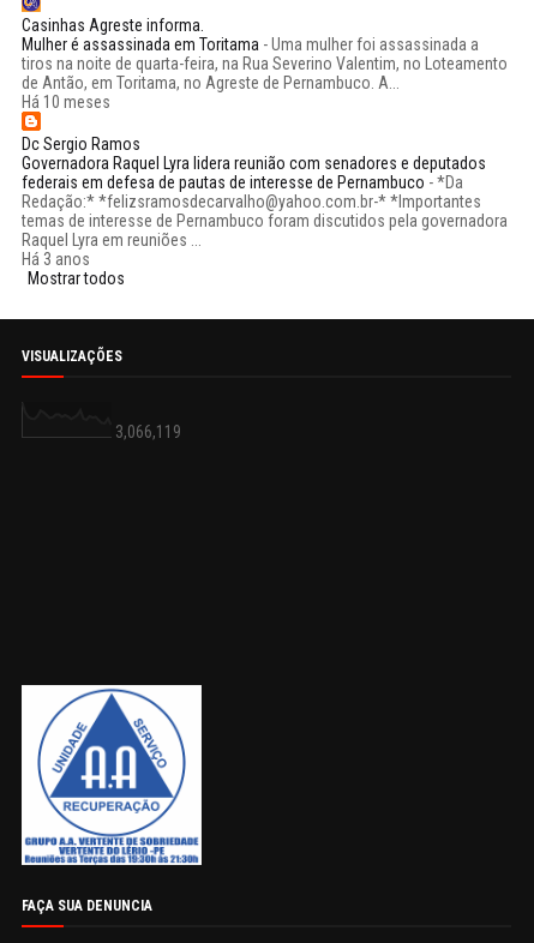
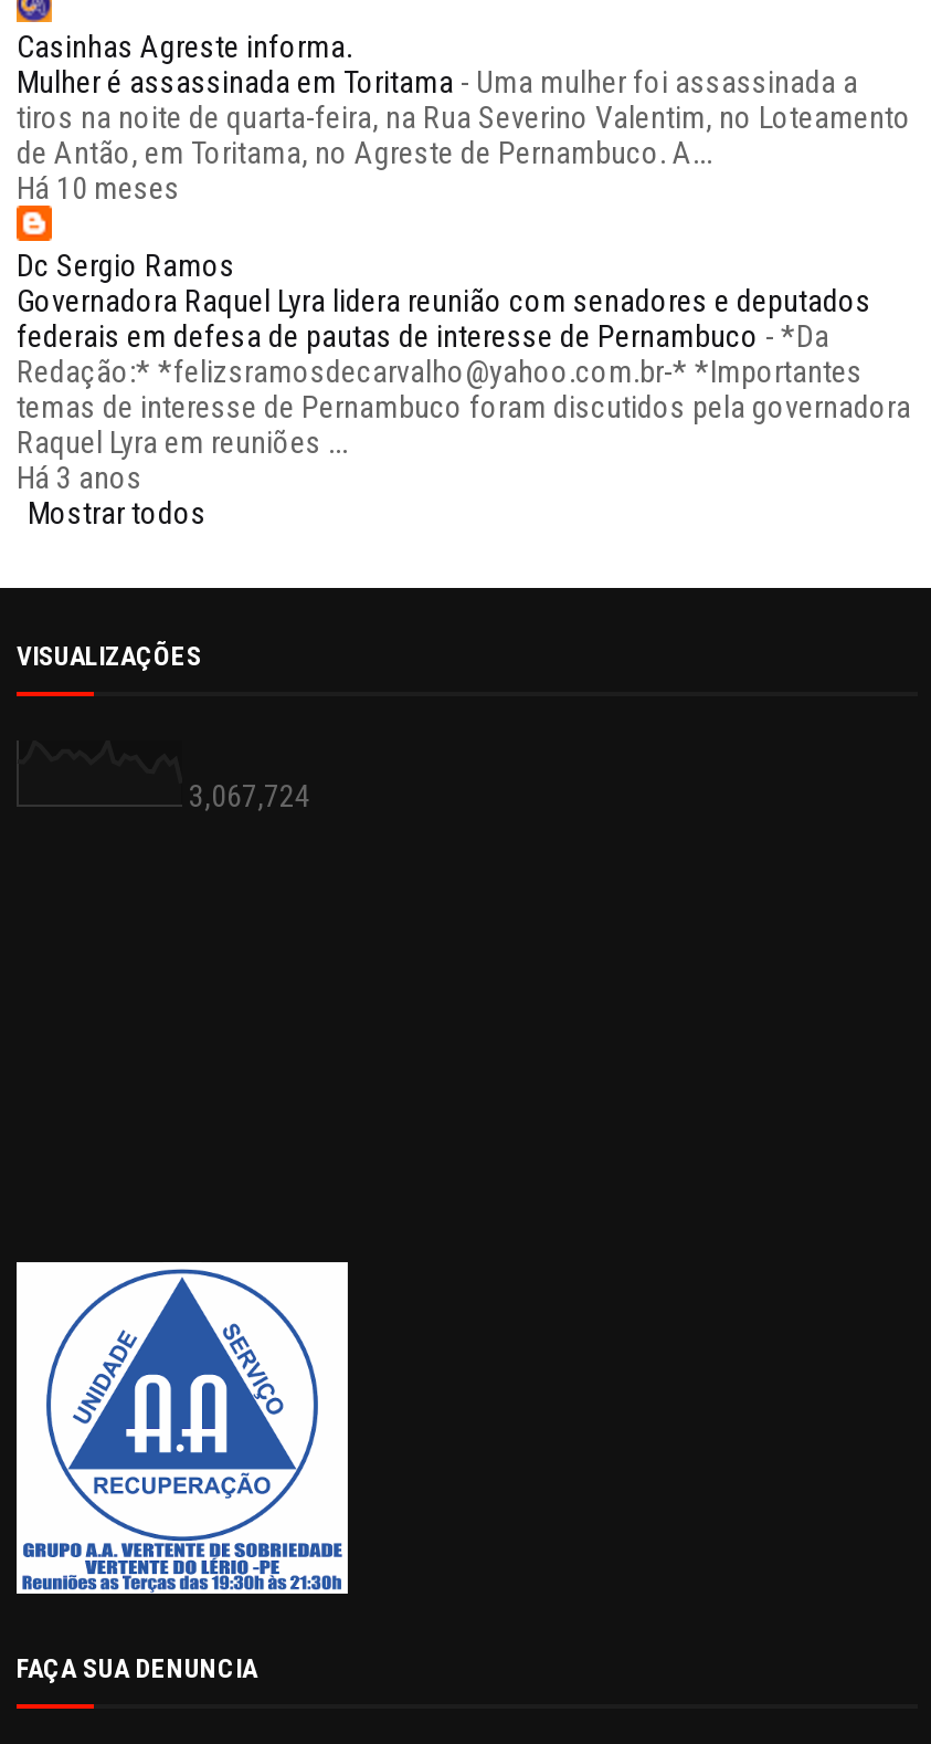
[115,422,181,442] 3,066,119 -> [189,778,310,813] 3,067,724

